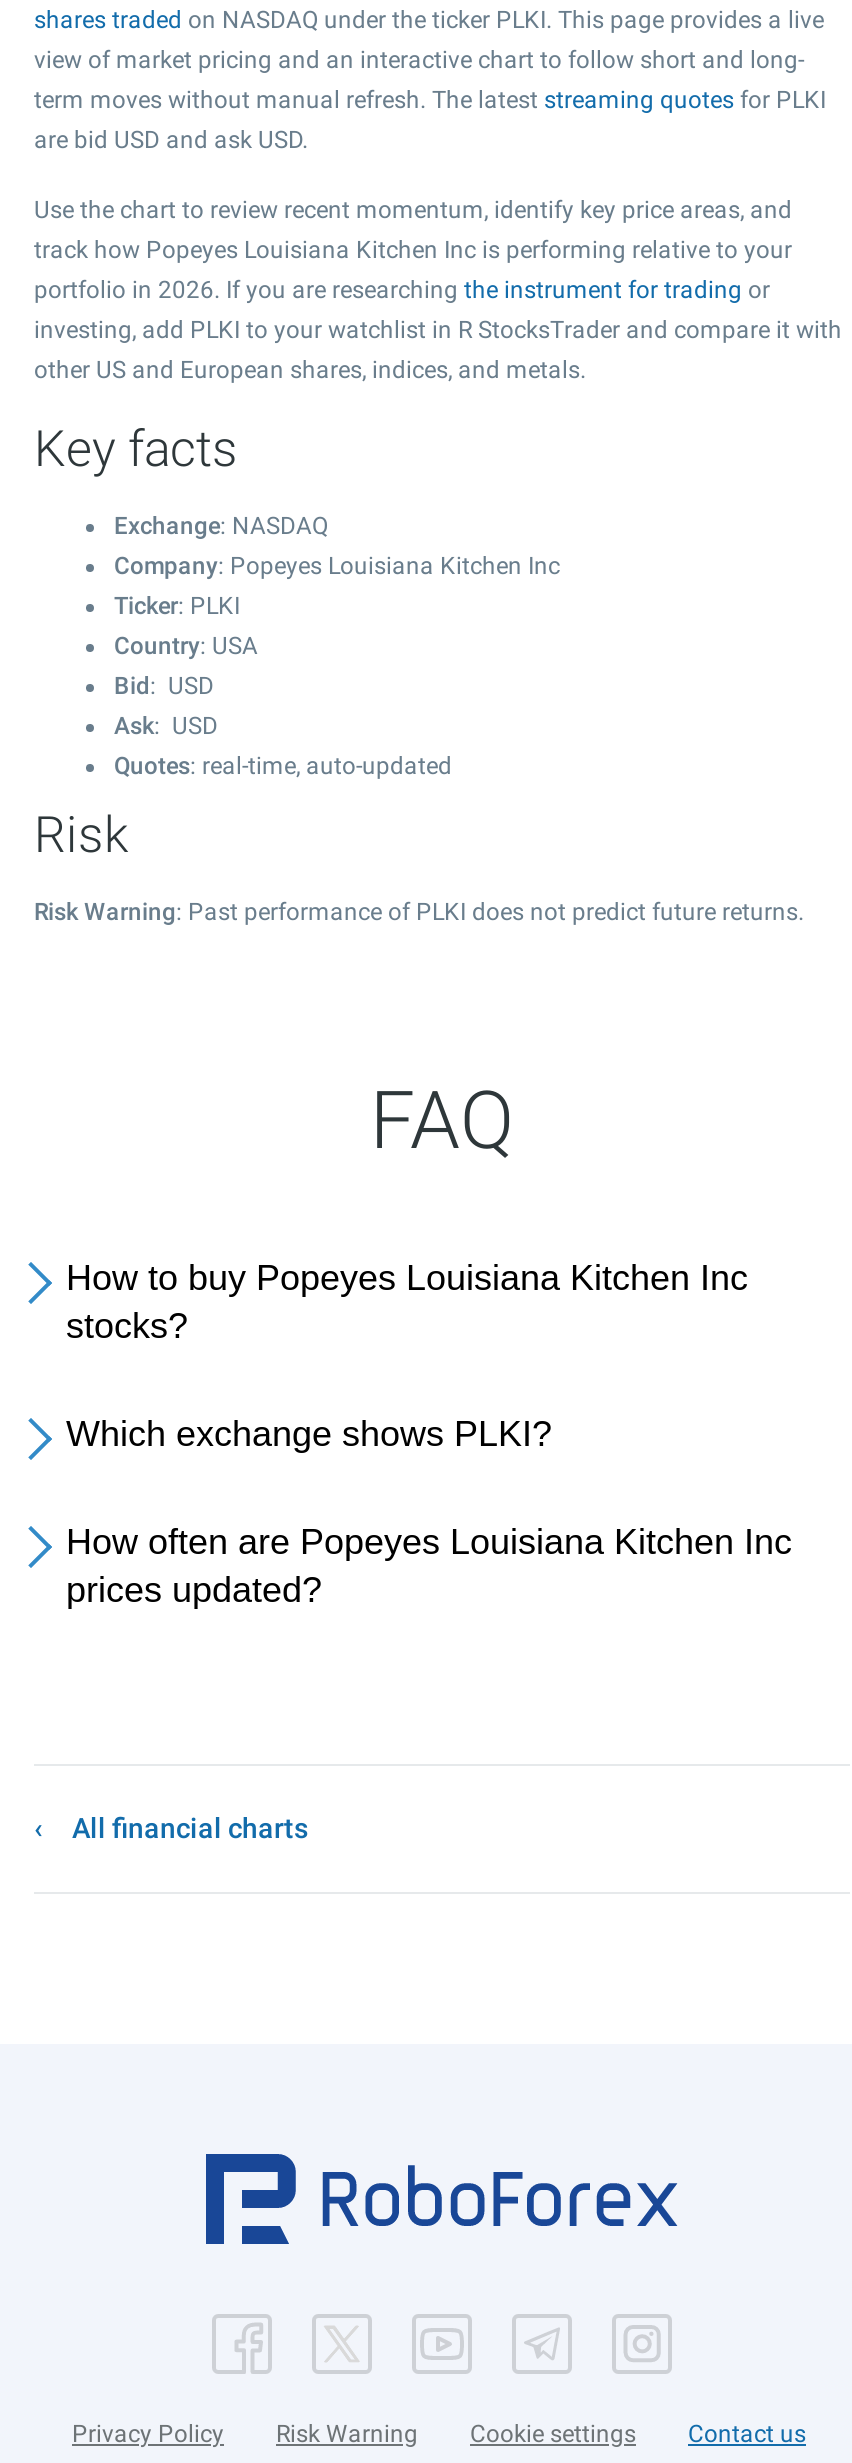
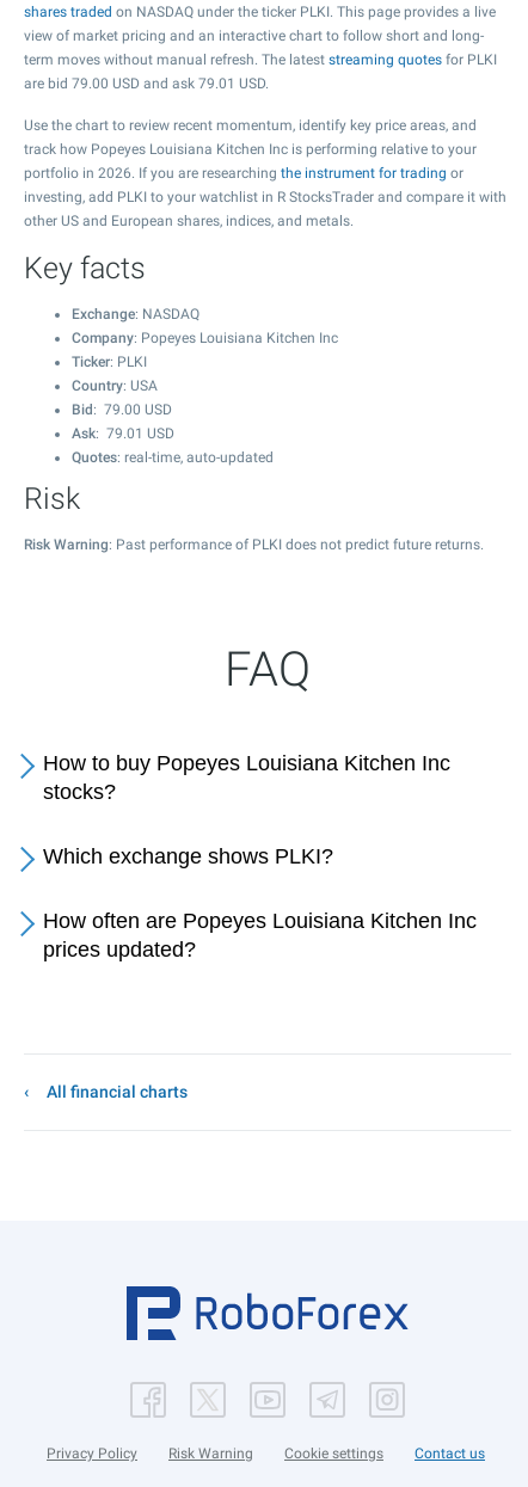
[34,126,308,154] are bid USD and ask USD. -> [24,75,269,92] are bid 79.00 USD and ask 79.01 USD.
[114,672,218,740] Bid: USD | Ask: USD -> [72,401,174,442] Bid: 79.00 USD | Ask: 79.01 USD

